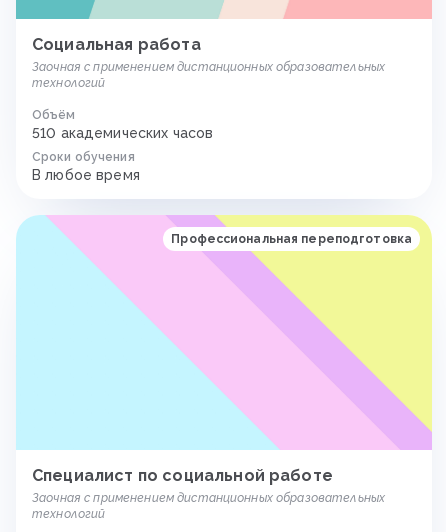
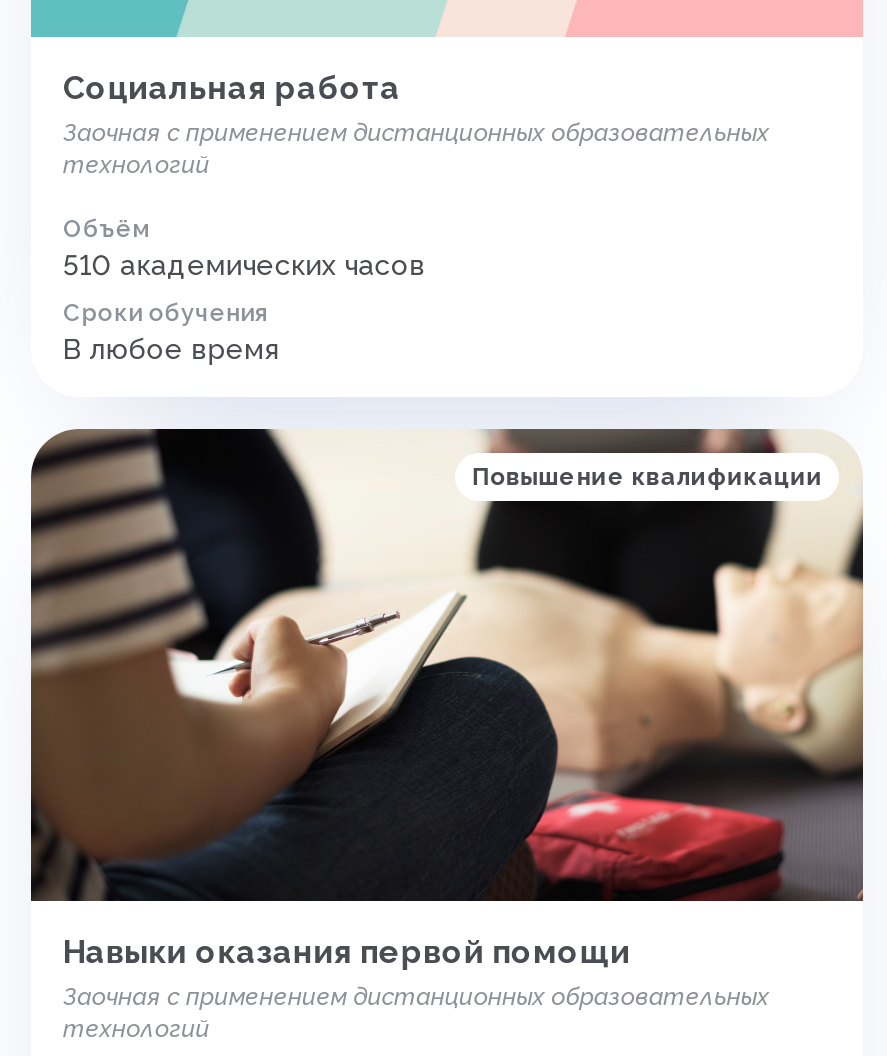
[15,214,433,451] [image] | Профессиональная переподготовка -> [29,426,865,904] [image] | Повышение квалификации
[32,466,333,485] Специалист по социальной работе -> [63,933,630,971] Навыки оказания первой помощи

